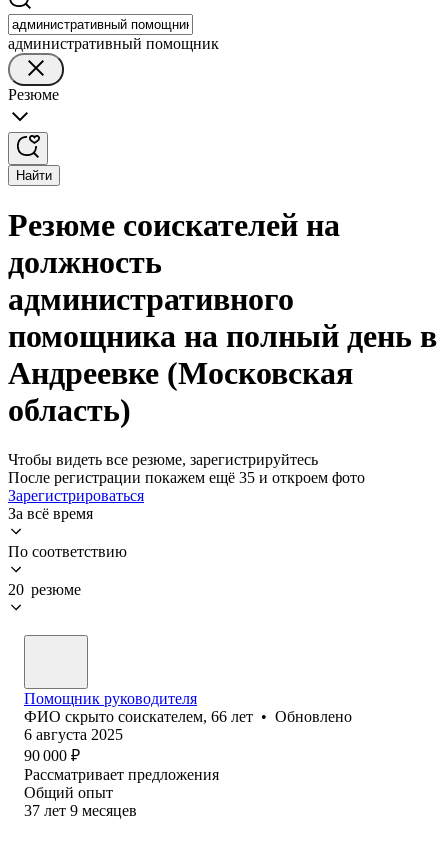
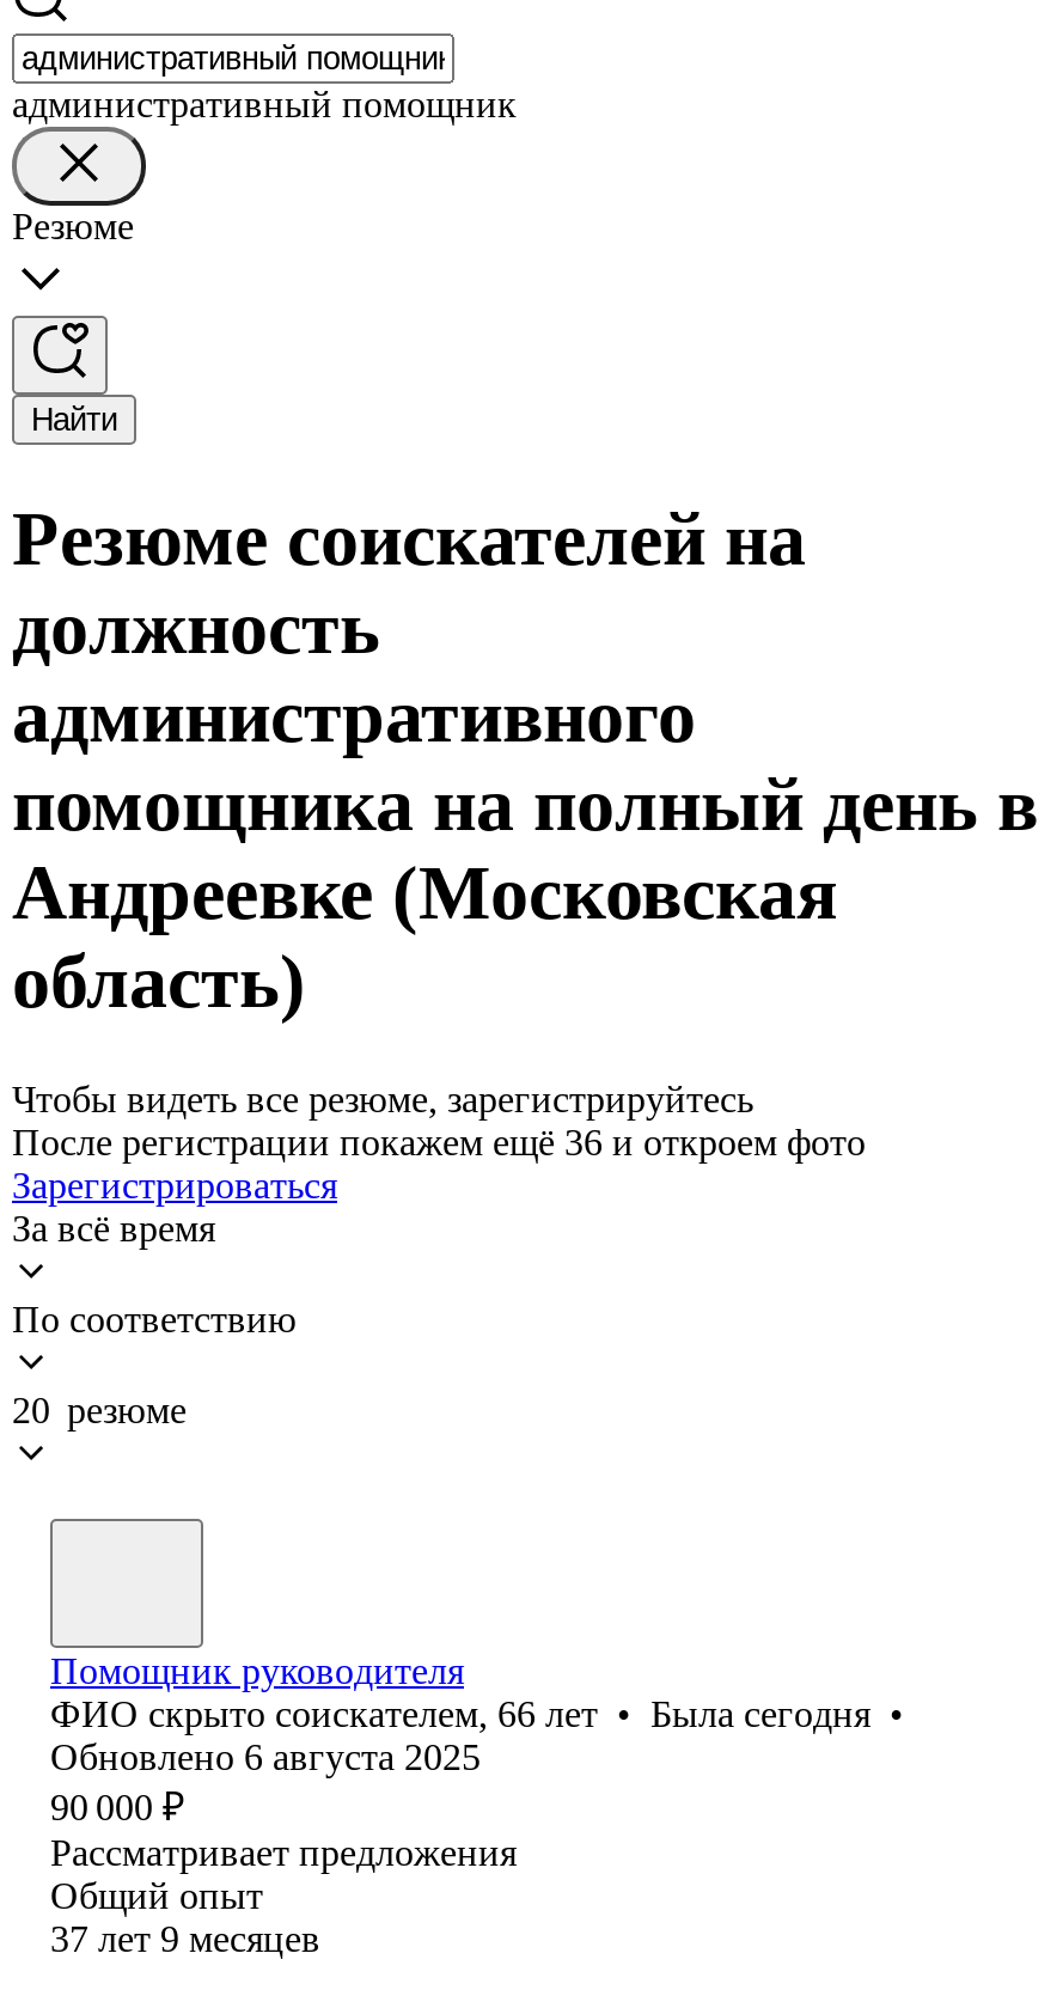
[8,469,365,486] После регистрации покажем ещё 35 и откроем фото -> [12,1122,866,1162] После регистрации покажем ещё 36 и откроем фото
[24,708,352,743] ФИО скрыто соискателем, 66 лет • Обновлено | 6 августа 2025 -> [50,1693,904,1777] ФИО скрыто соискателем, 66 лет • Была сегодня • | Обновлено 6 августа 2025

